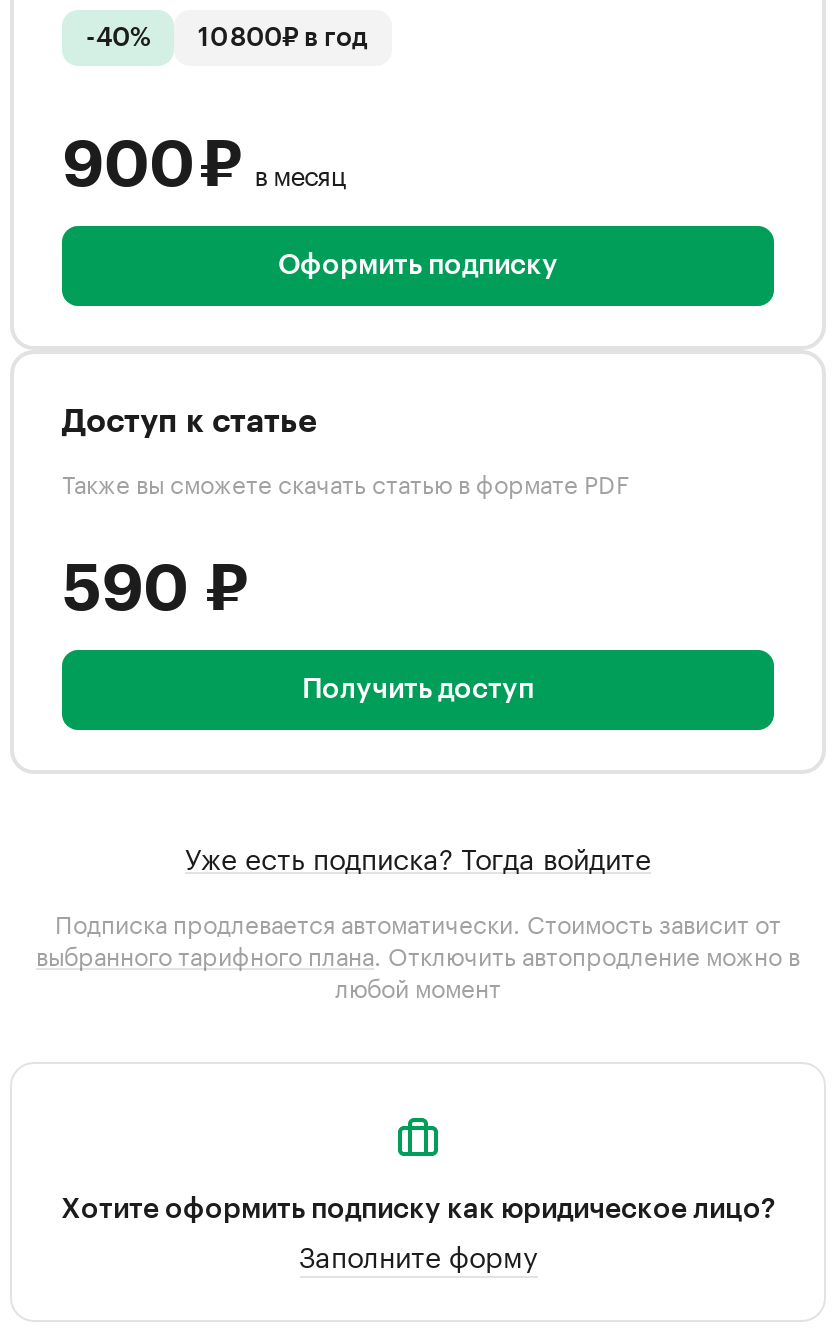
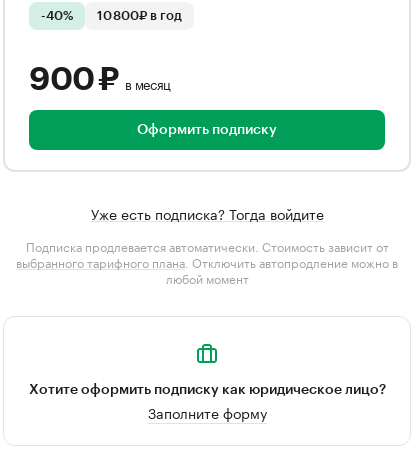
[62,406,630,704] Доступ к статье | Также вы сможете скачать статью в формате PDF | 590 ₽ | Получить доступ -> none

